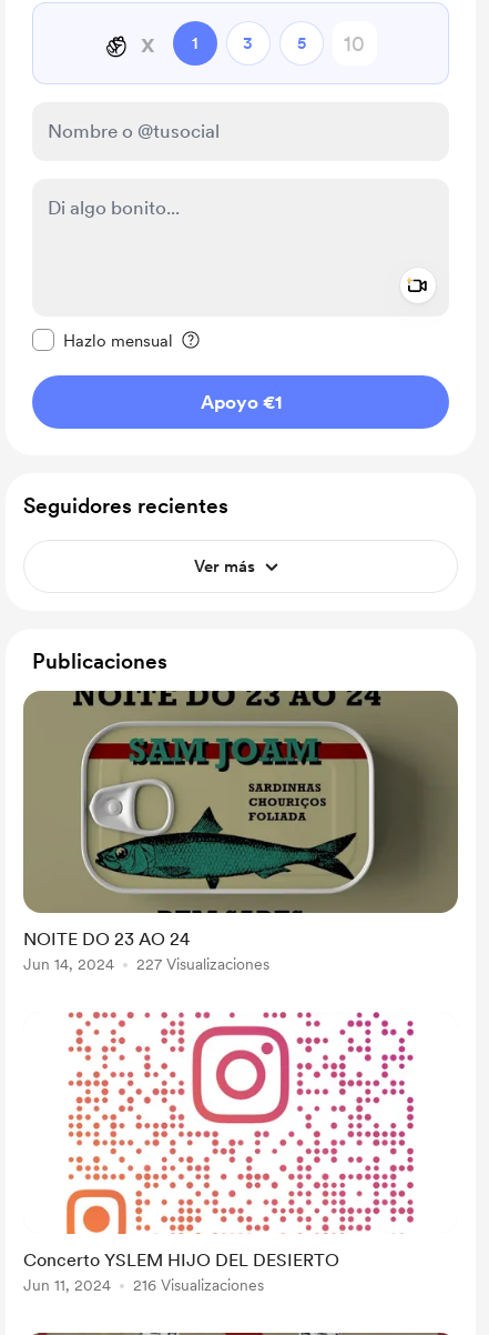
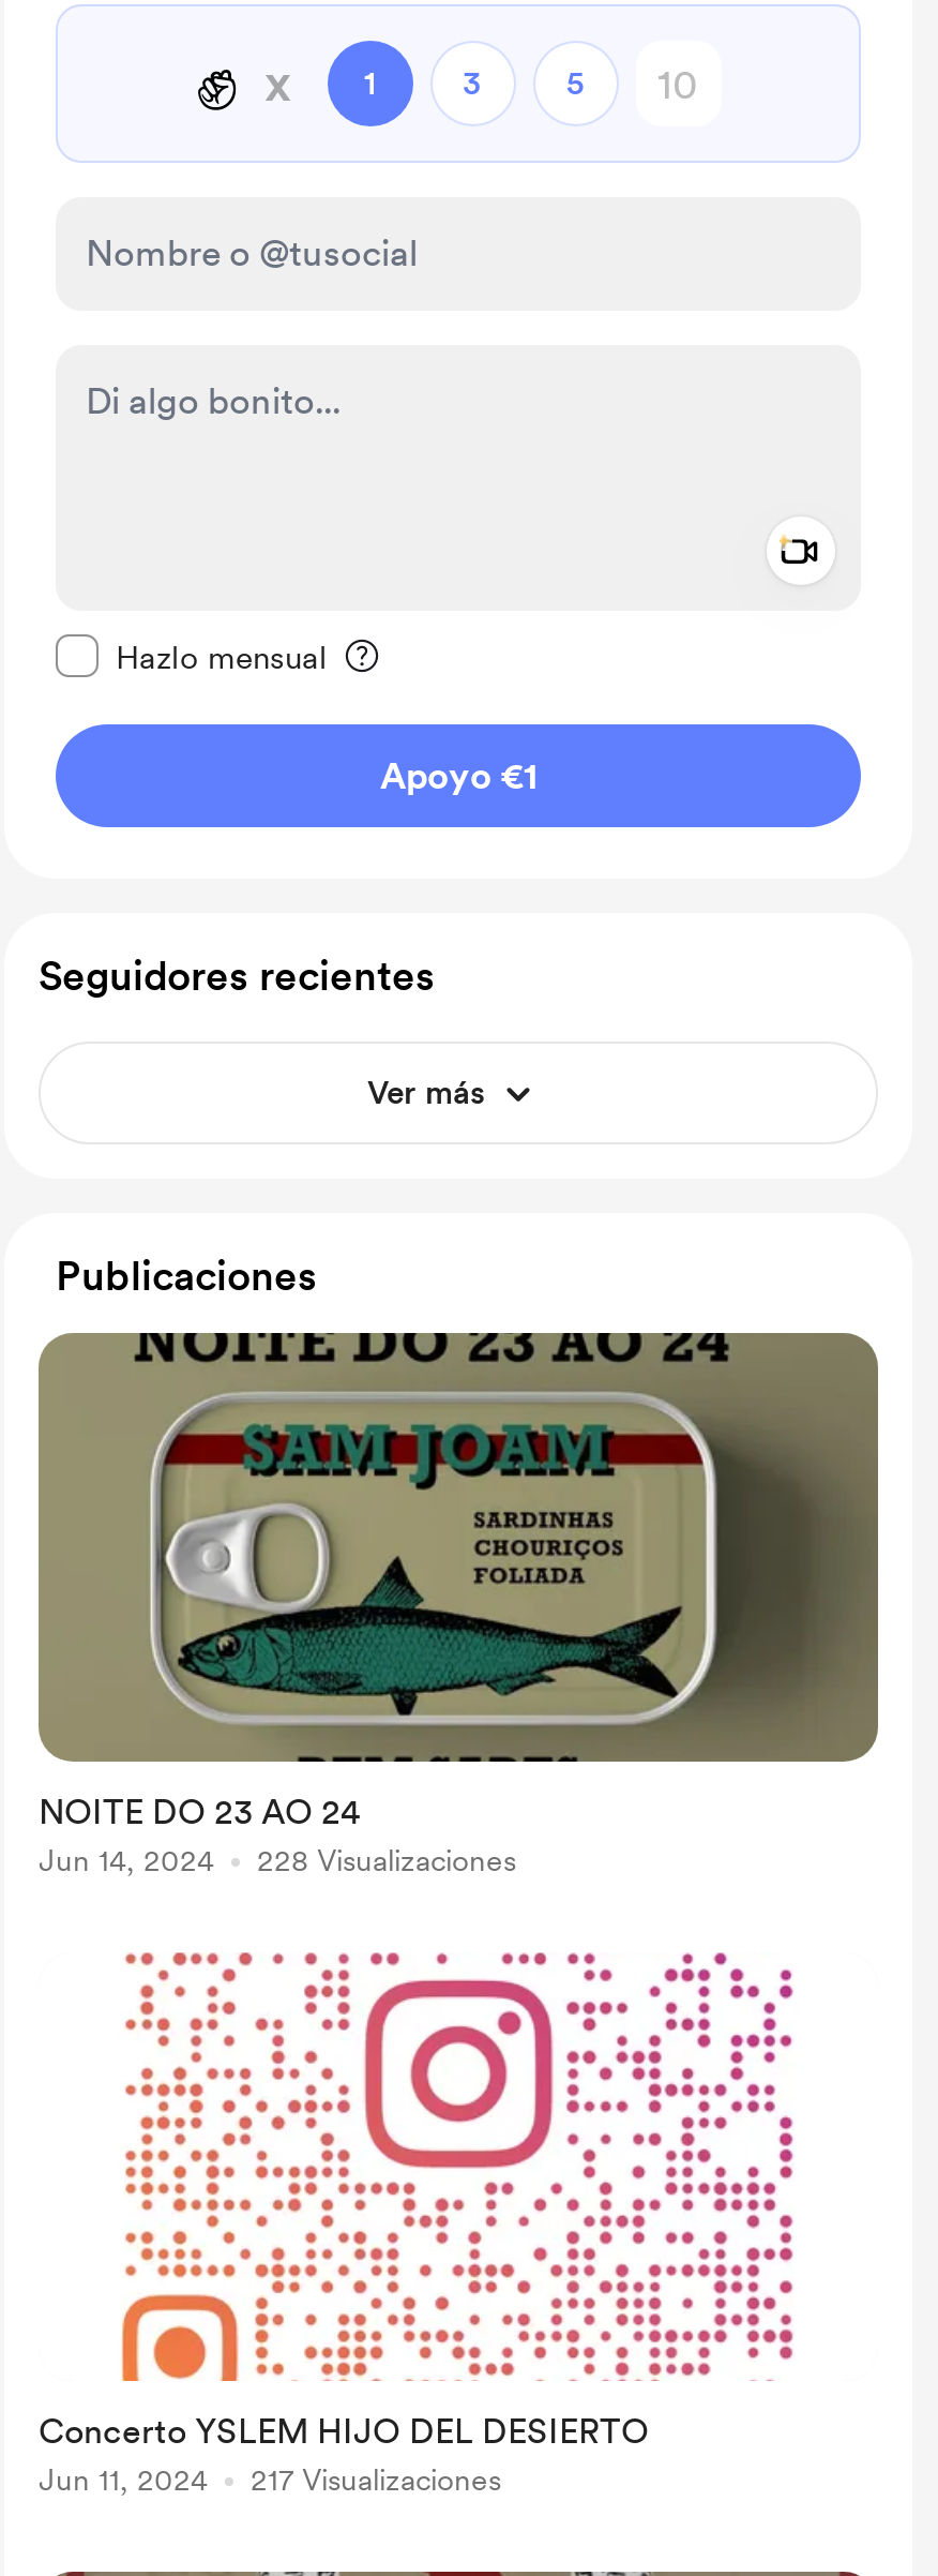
[136,955,269,973] 227 Visualizaciones -> [257,1843,516,1877] 228 Visualizaciones
[133,1276,264,1294] 216 Visualizaciones -> [251,2462,501,2497] 217 Visualizaciones

